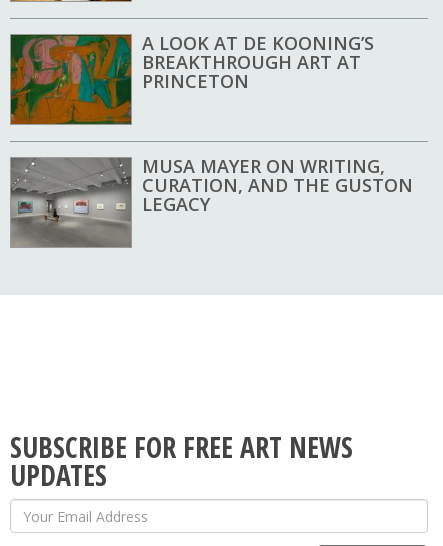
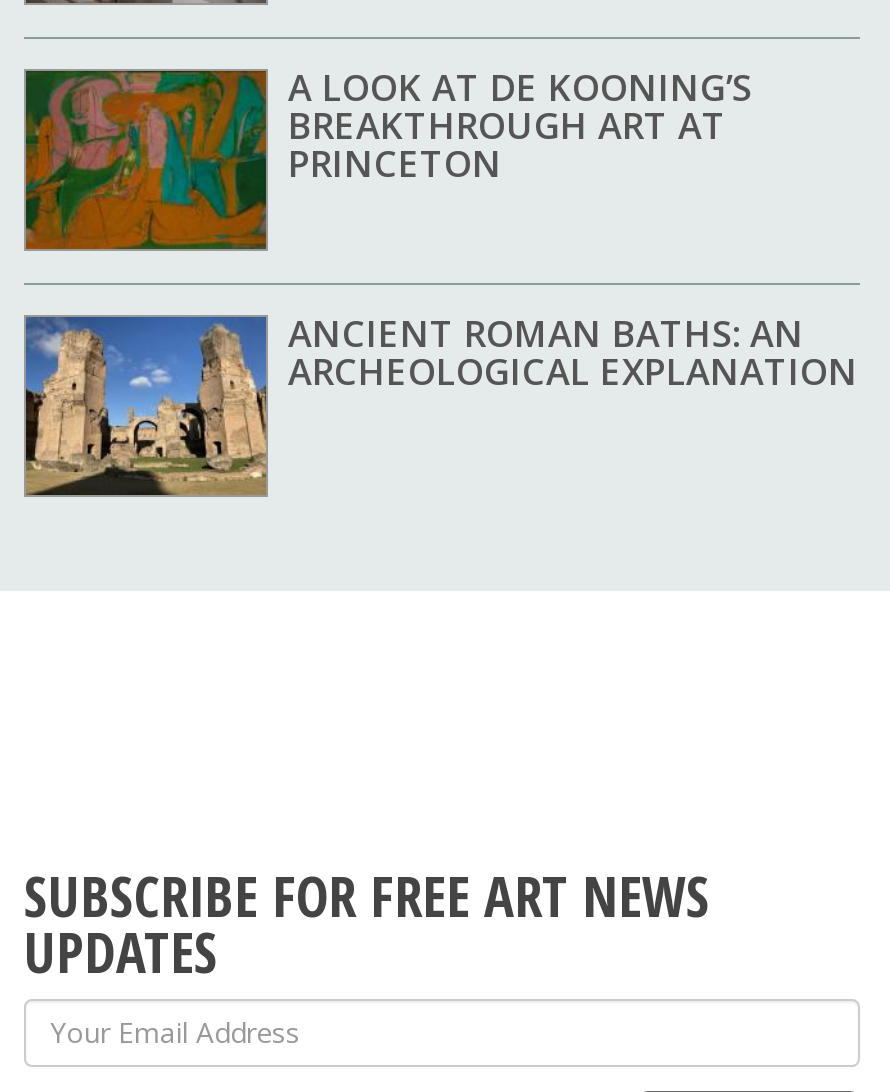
[10,154,413,247] [image] | MUSA MAYER ON WRITING, | CURATION, AND THE GUSTON | LEGACY -> [24,309,858,496] [image] | ANCIENT ROMAN BATHS: AN | ARCHEOLOGICAL EXPLANATION

